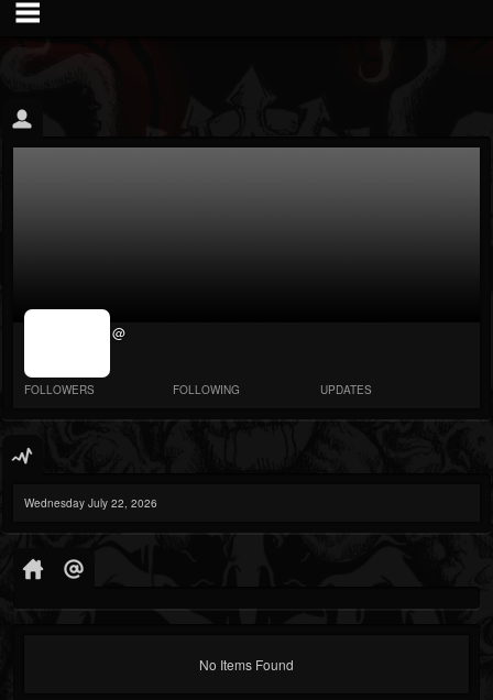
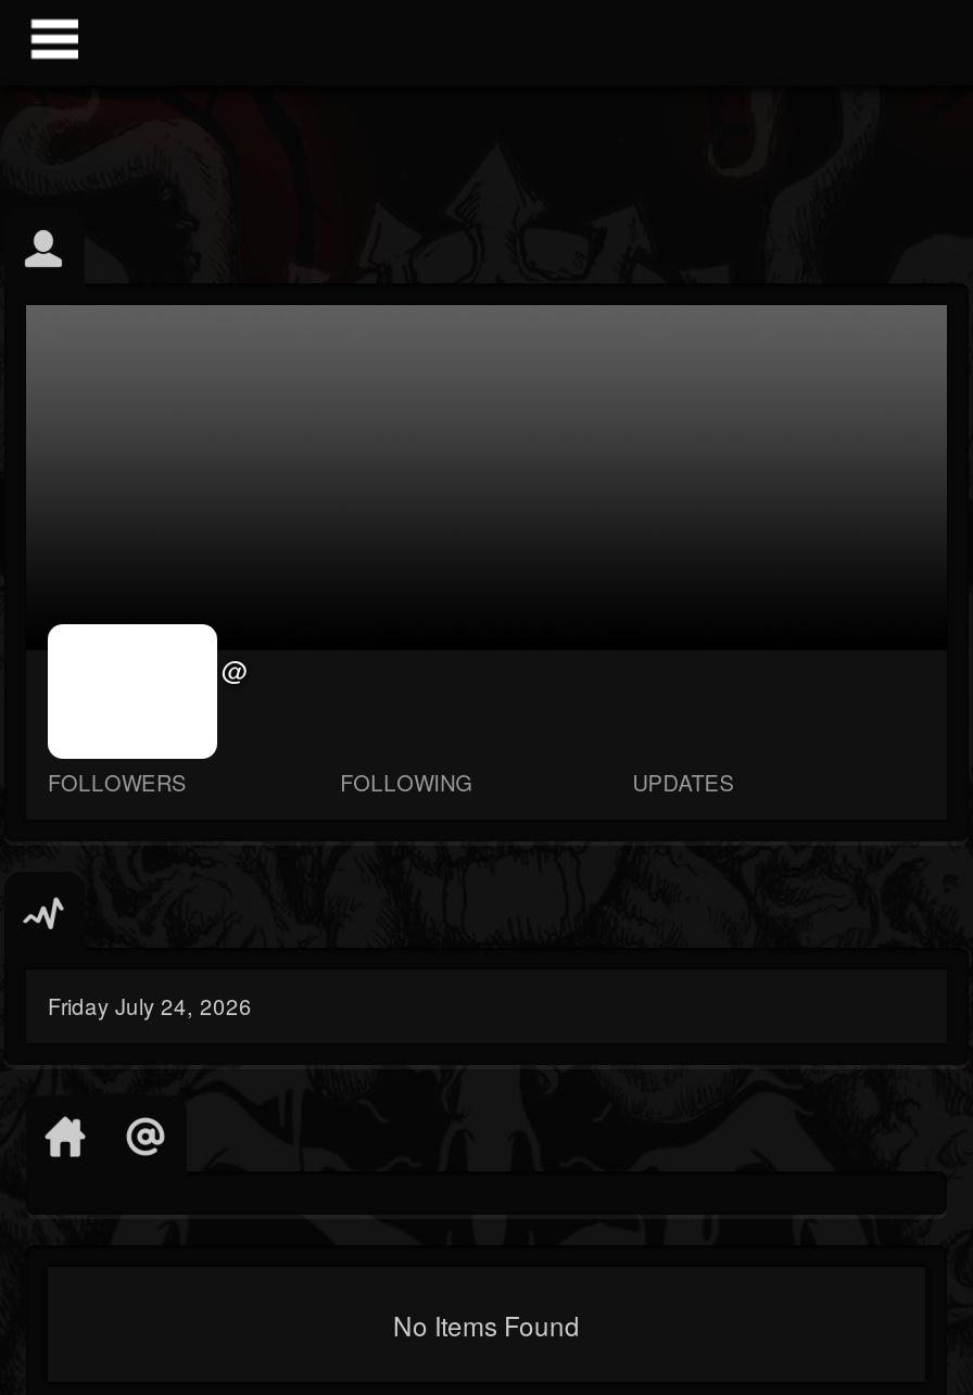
[24,495,157,511] Wednesday July 22, 2026 -> [48,991,252,1022] Friday July 24, 2026

